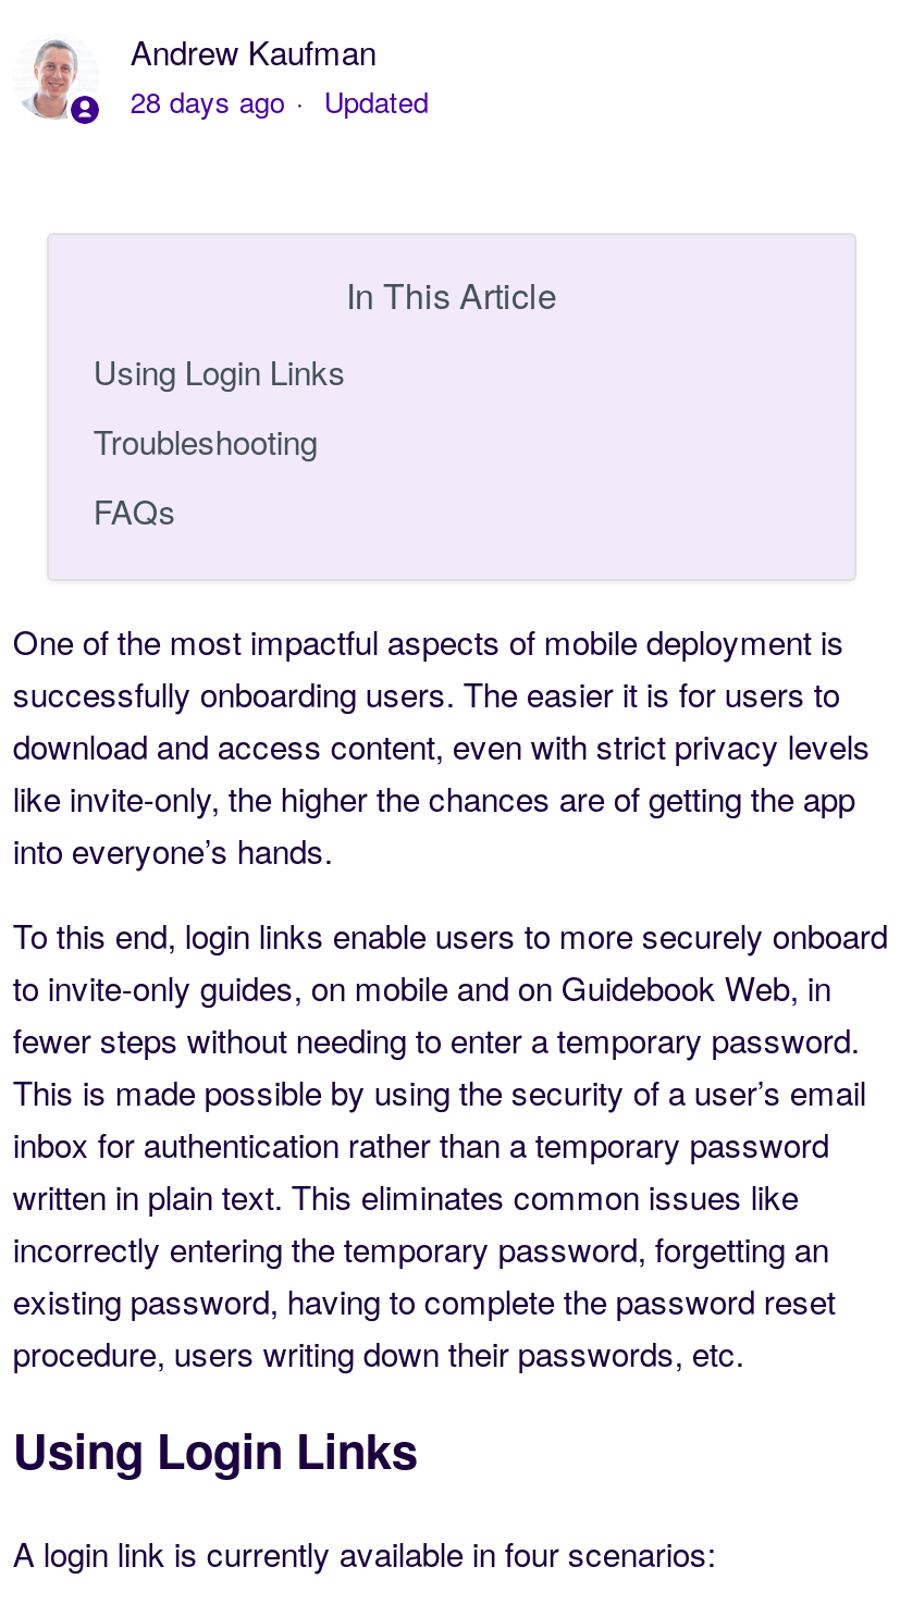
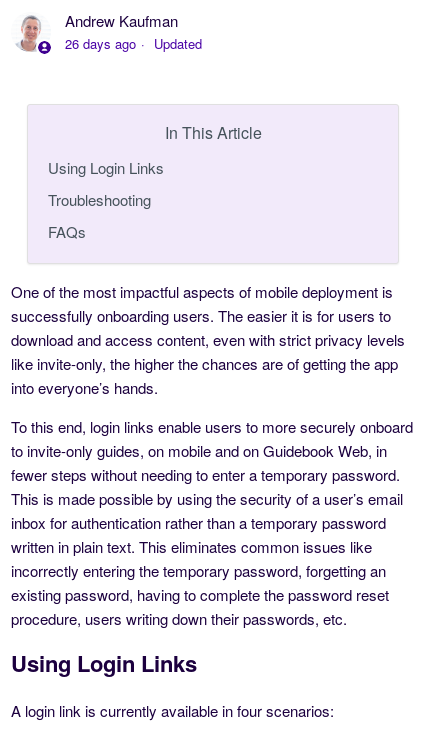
[130,81,429,123] 28 days ago Updated -> [65,34,202,53] 26 days ago Updated

